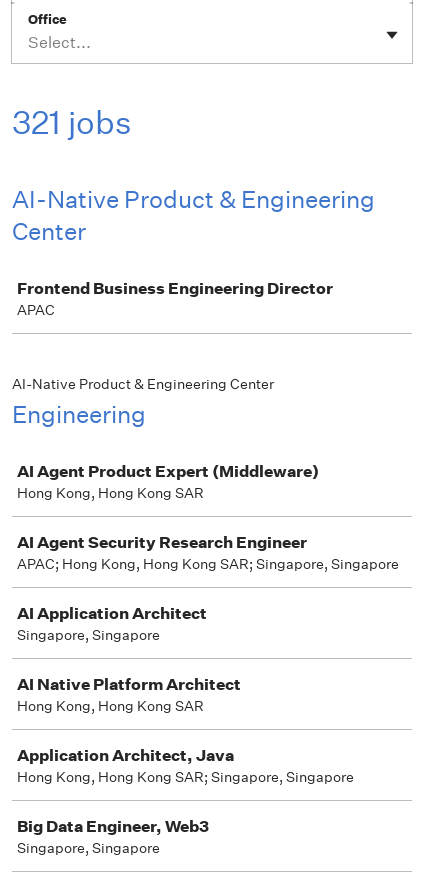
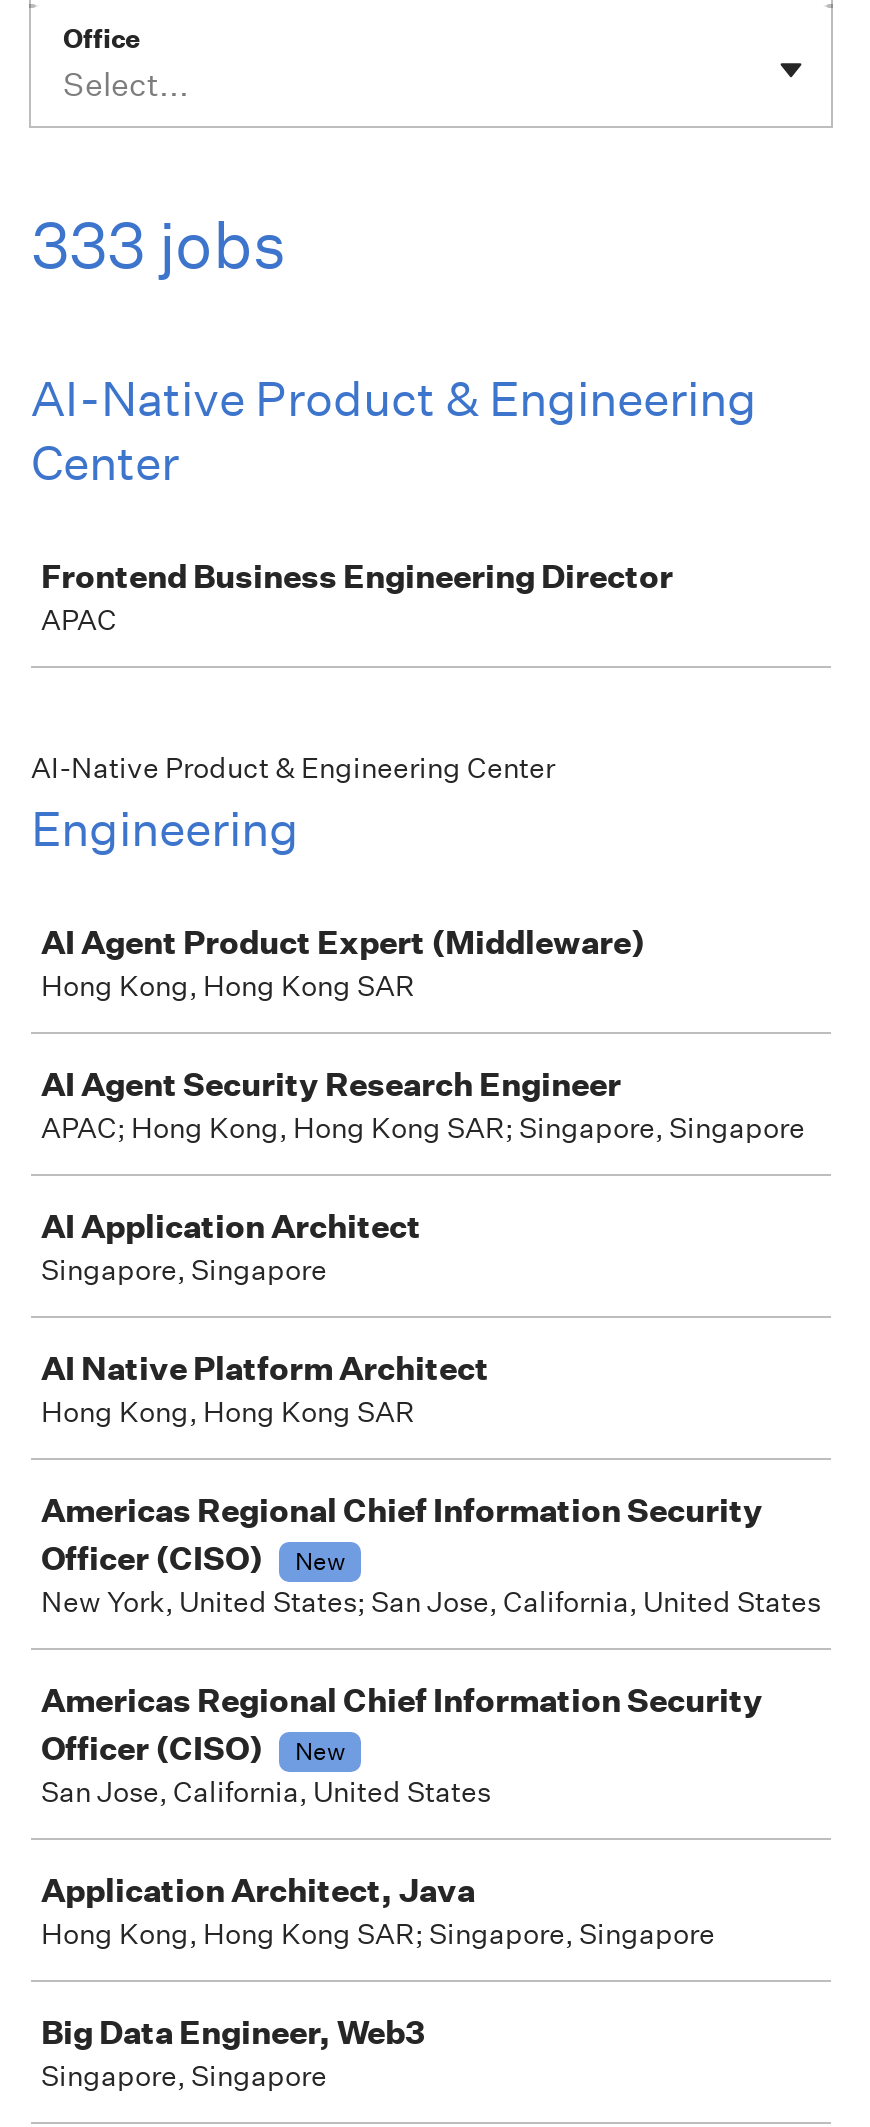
[12,103,132,142] 321 jobs -> [31,206,287,284] 333 jobs
none -> [41,1490,821,1810] Americas Regional Chief Information Security | Officer (CISO) | New | New York, United States; San Jose, California, United States | Americas Regional Chief Information Security | Officer (CISO) | New | San Jose, California, United States

